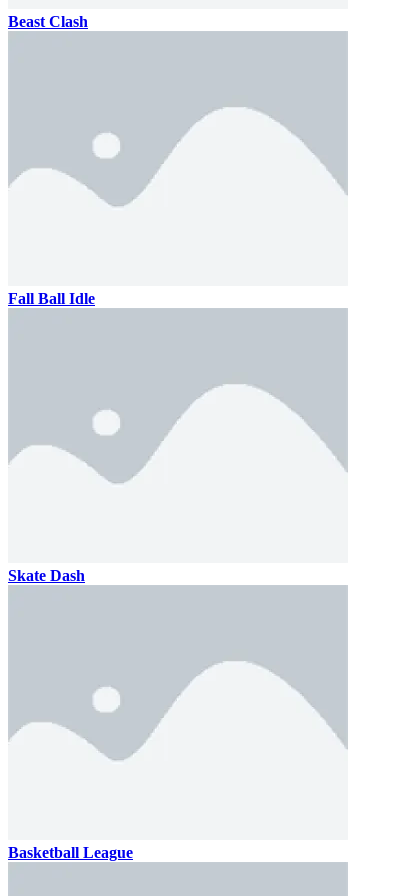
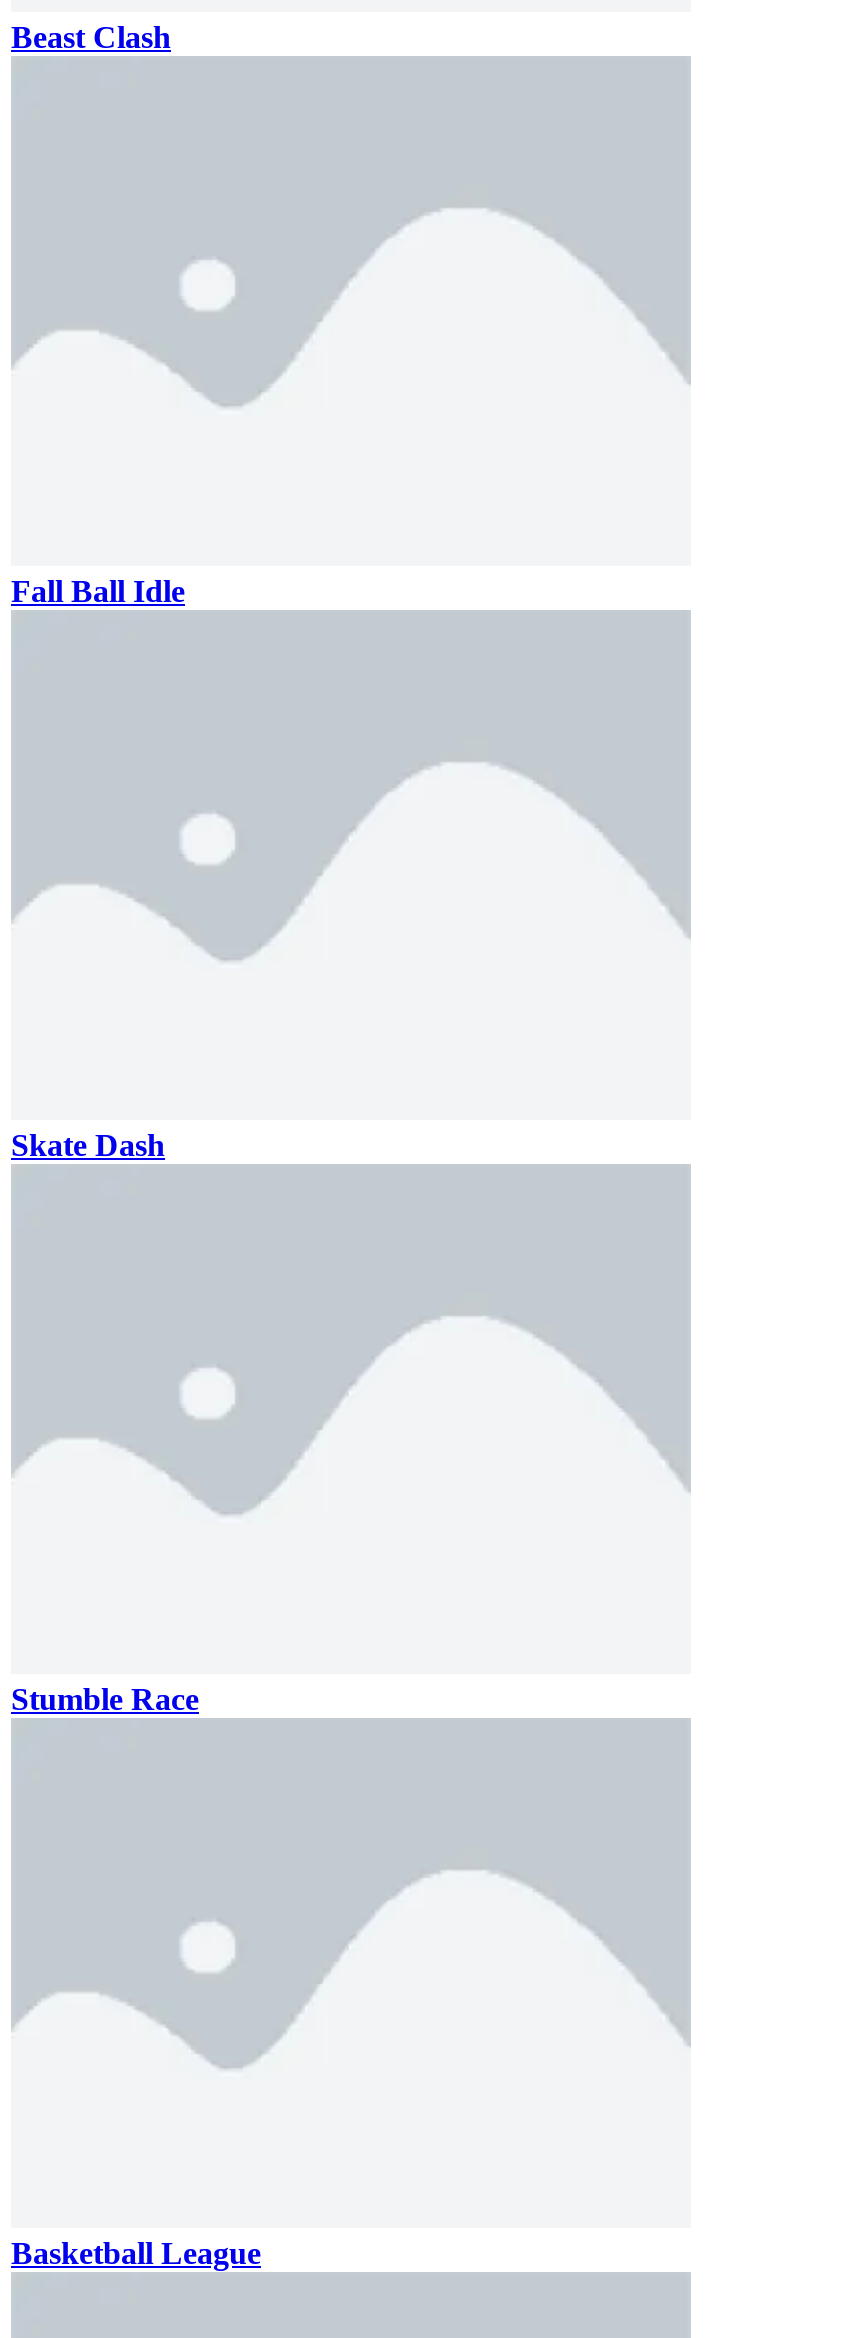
none -> [11,1682,199,1716] Stumble Race

